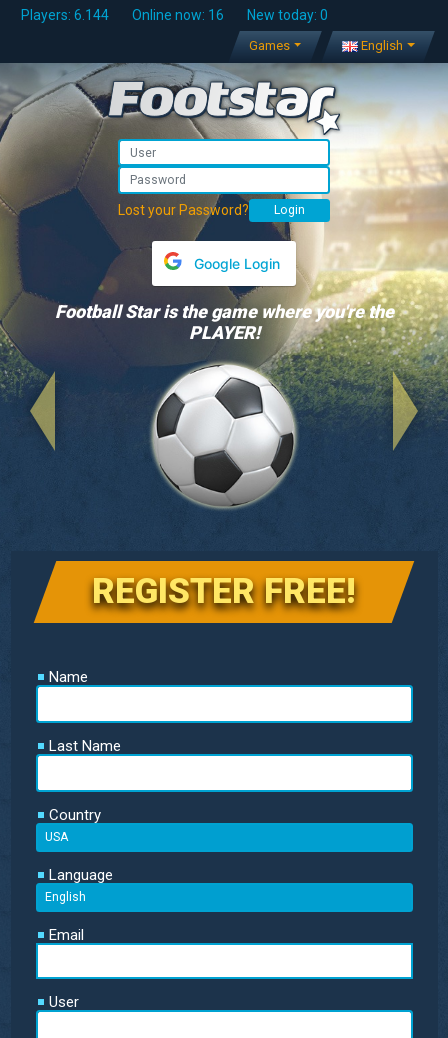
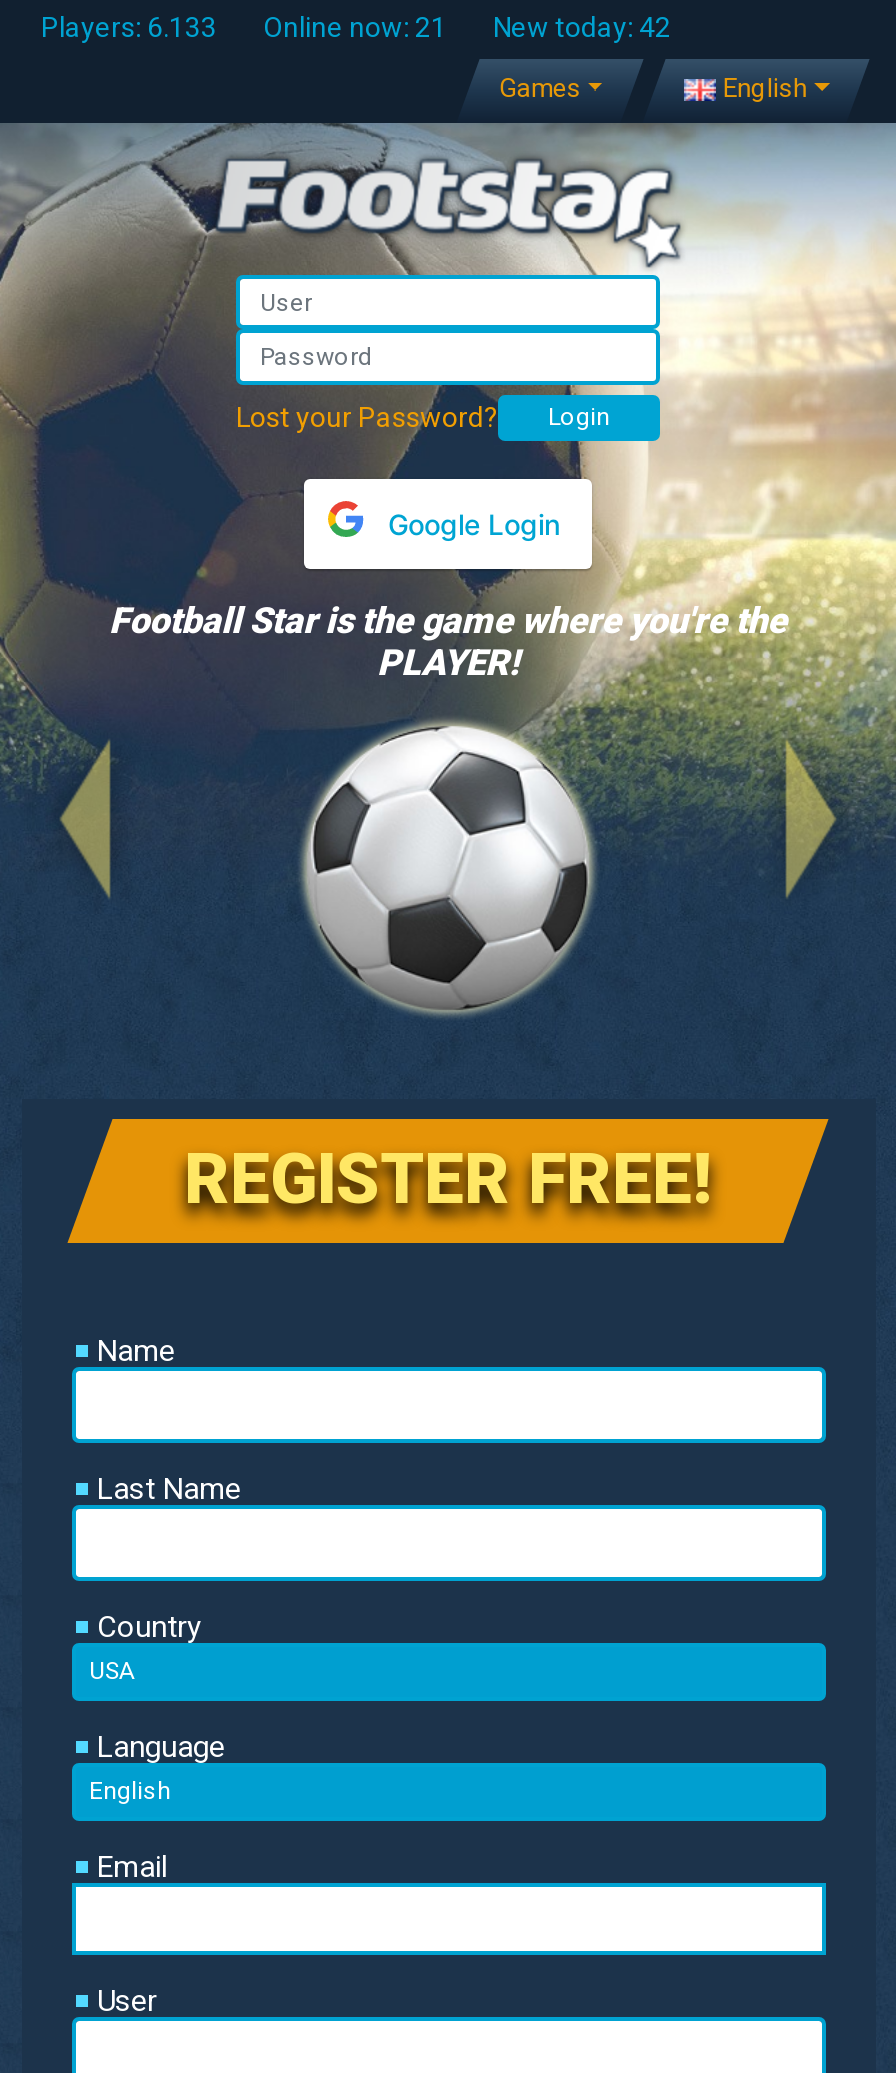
[20,7,108,23] Players: 6.144 -> [41,11,217,43] Players: 6.133
[131,7,223,23] Online now: 16 -> [263,11,447,43] Online now: 21
[246,7,327,23] New today: 0 -> [493,11,671,43] New today: 42

